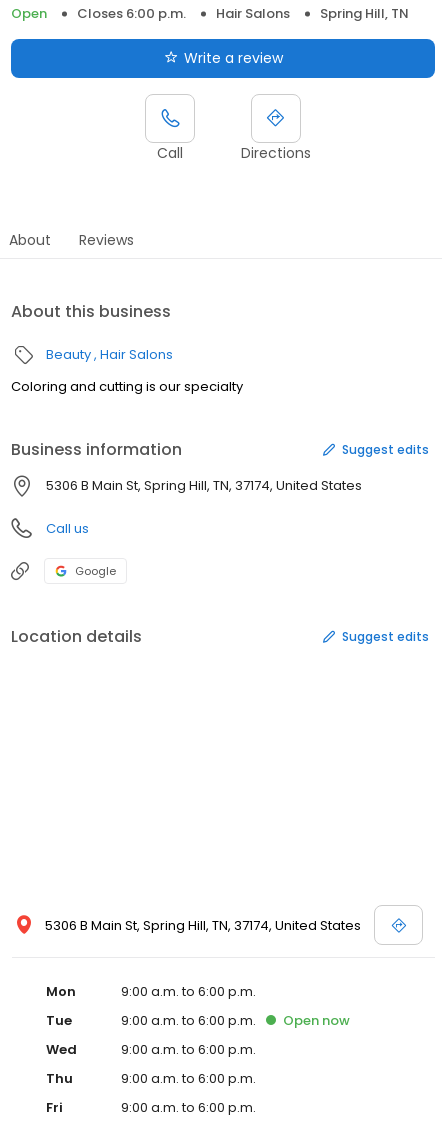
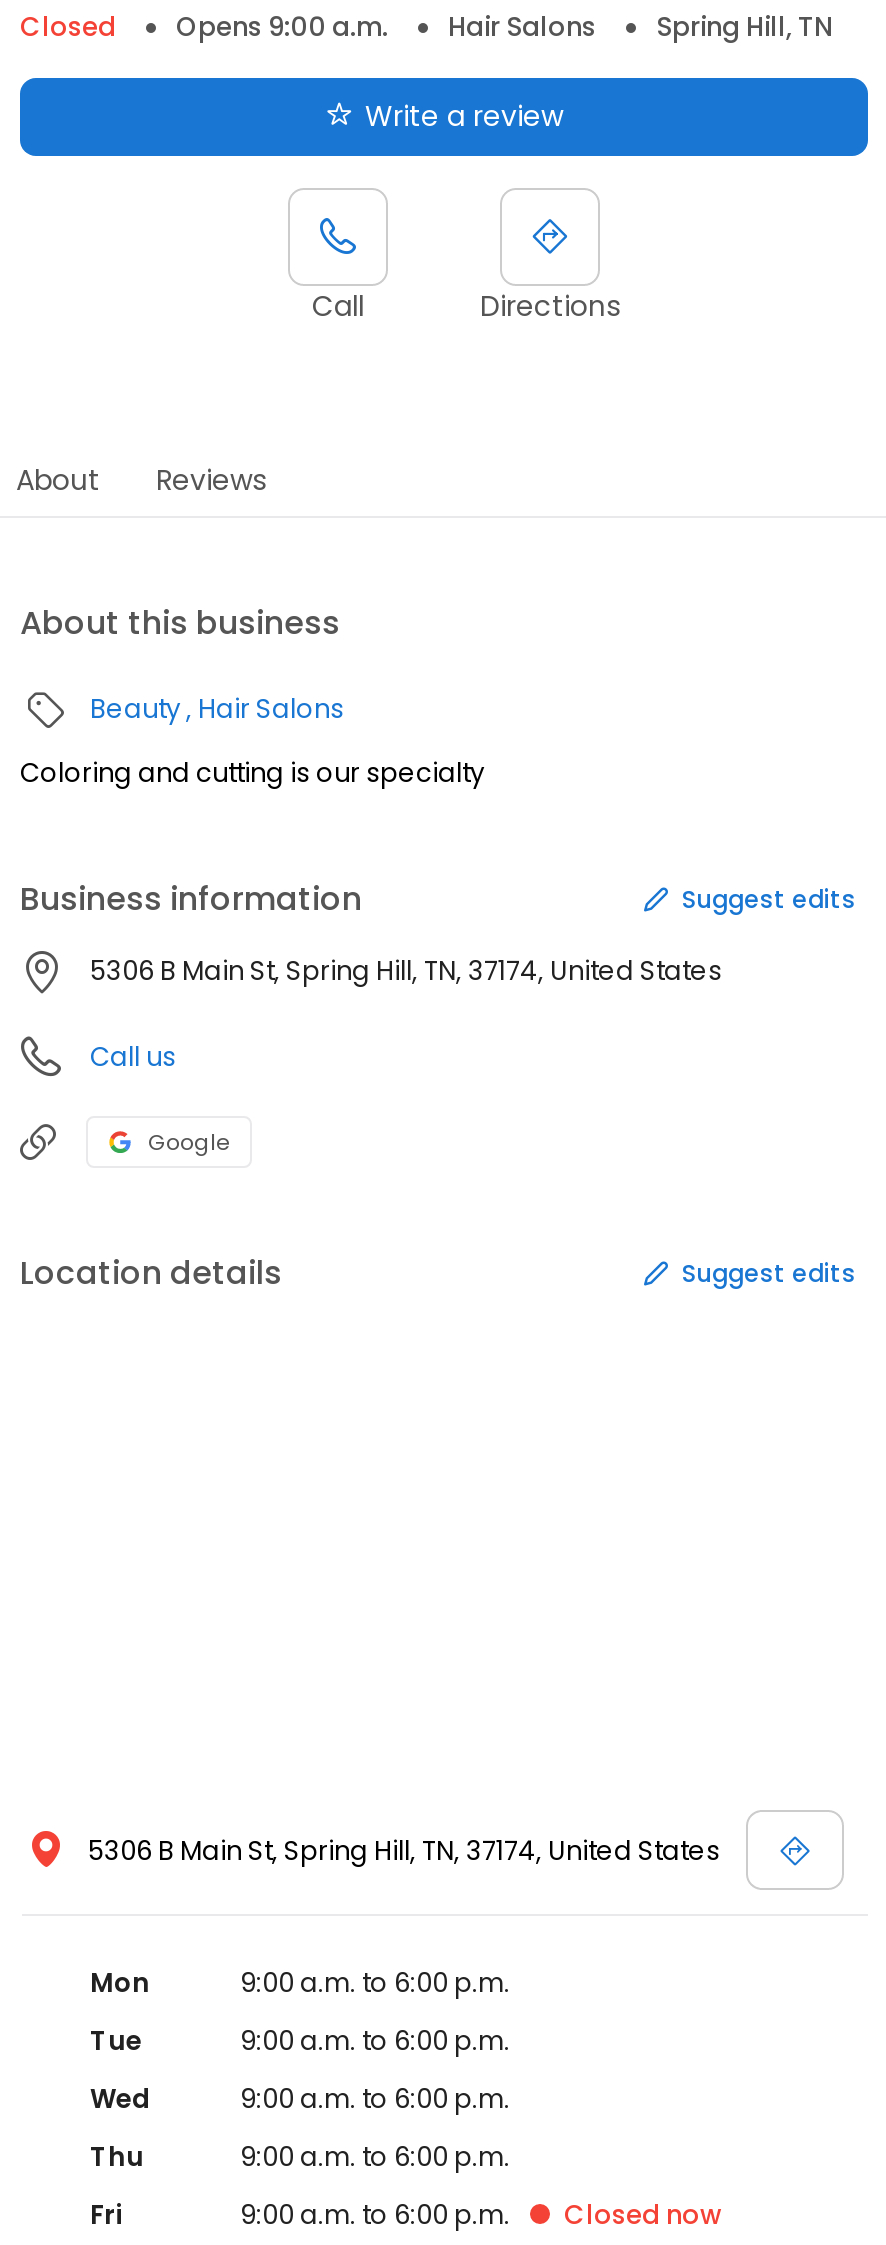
[11,4,186,23] Open | Closes 6:00 p.m. -> [20,8,388,46] Closed | Opens 9:00 a.m.
[283,1011,350,1030] Open now -> none
none -> [564,2196,722,2234] Closed now

